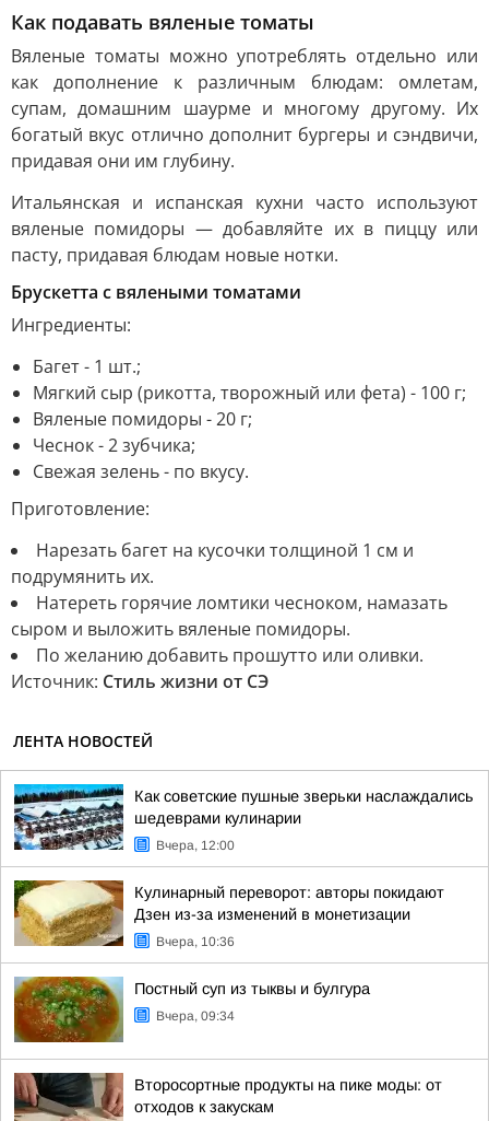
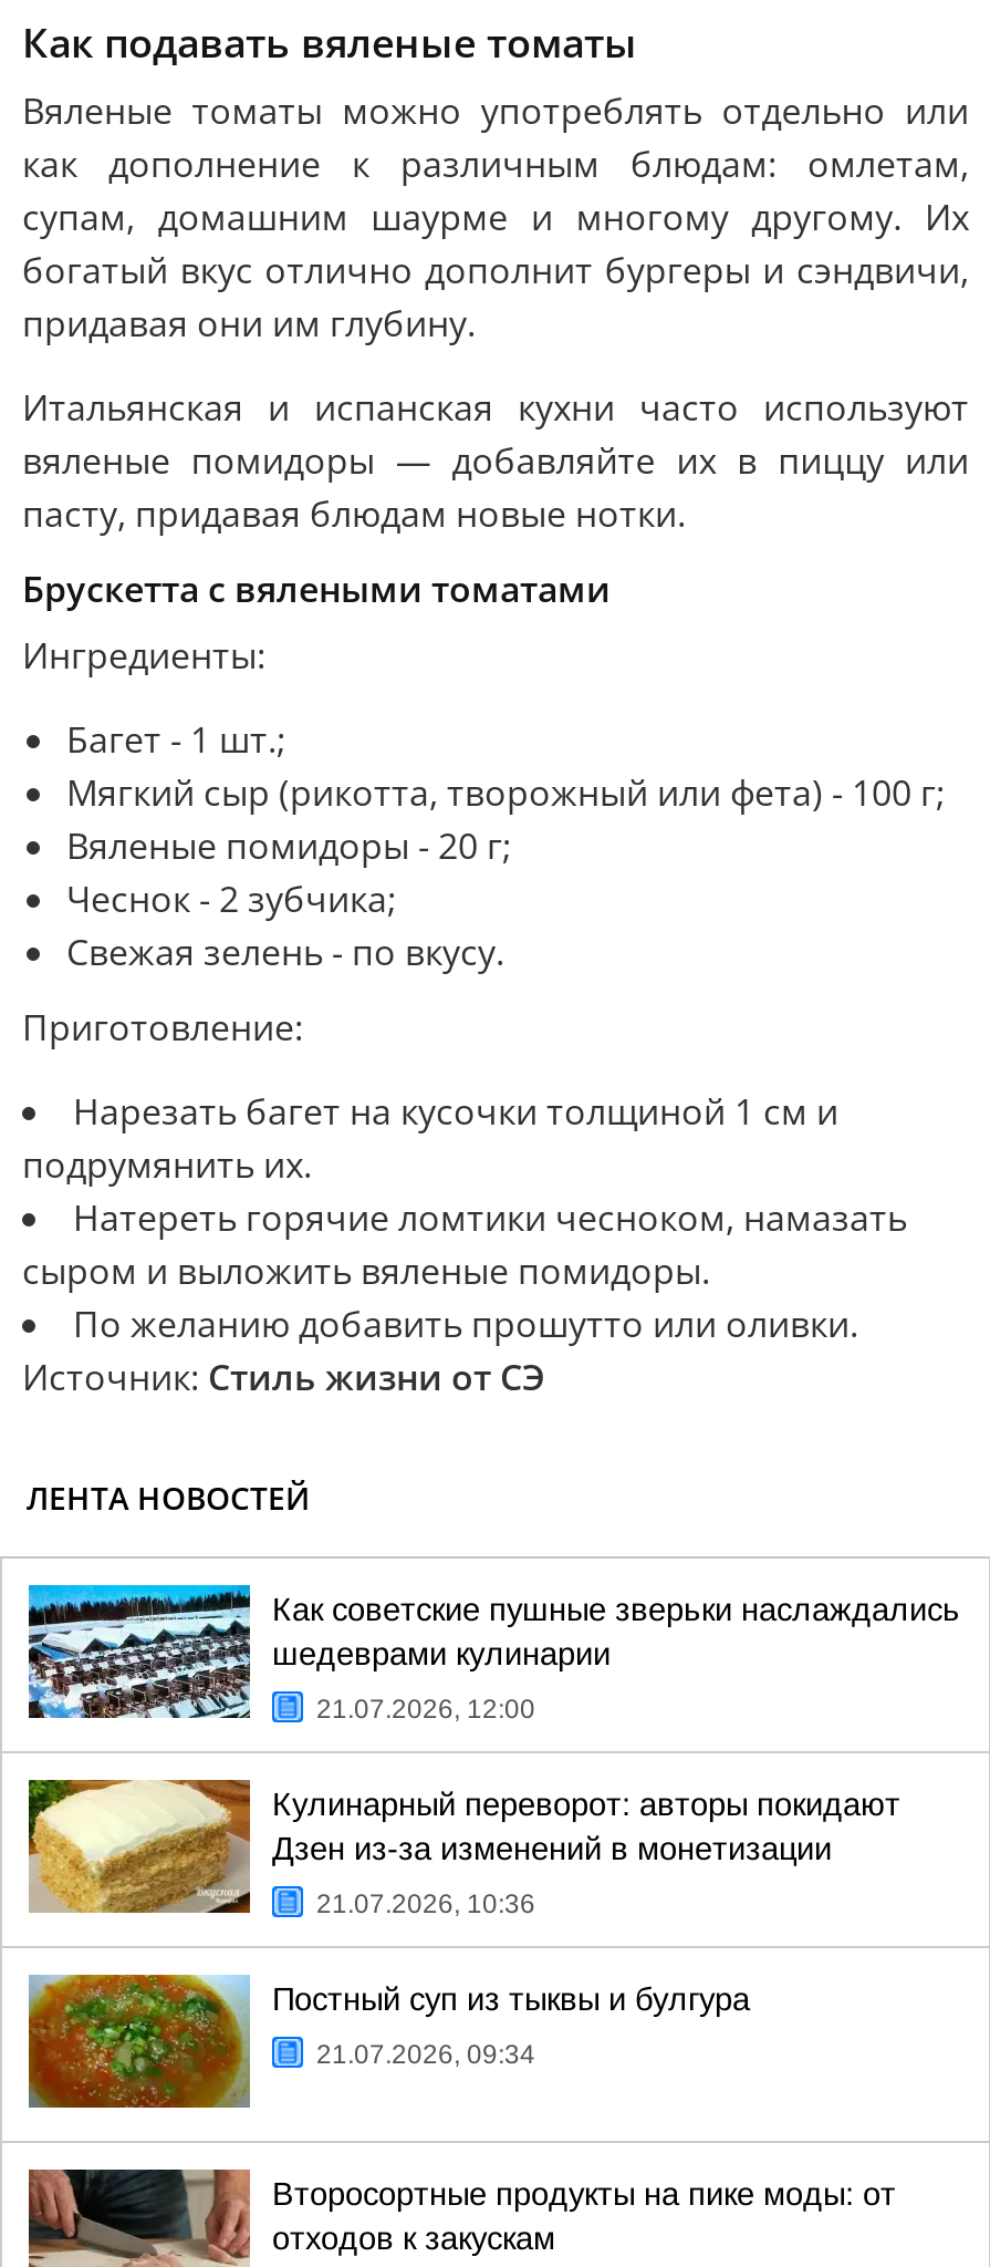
[156,838,235,853] Вчера, 12:00 -> [316,1694,535,1725] 21.07.2026, 12:00
[156,934,235,949] Вчера, 10:36 -> [316,1888,535,1919] 21.07.2026, 10:36
[156,1008,235,1024] Вчера, 09:34 -> [316,2039,535,2070] 21.07.2026, 09:34

